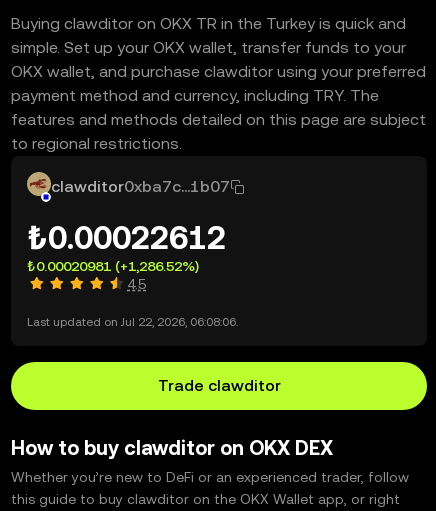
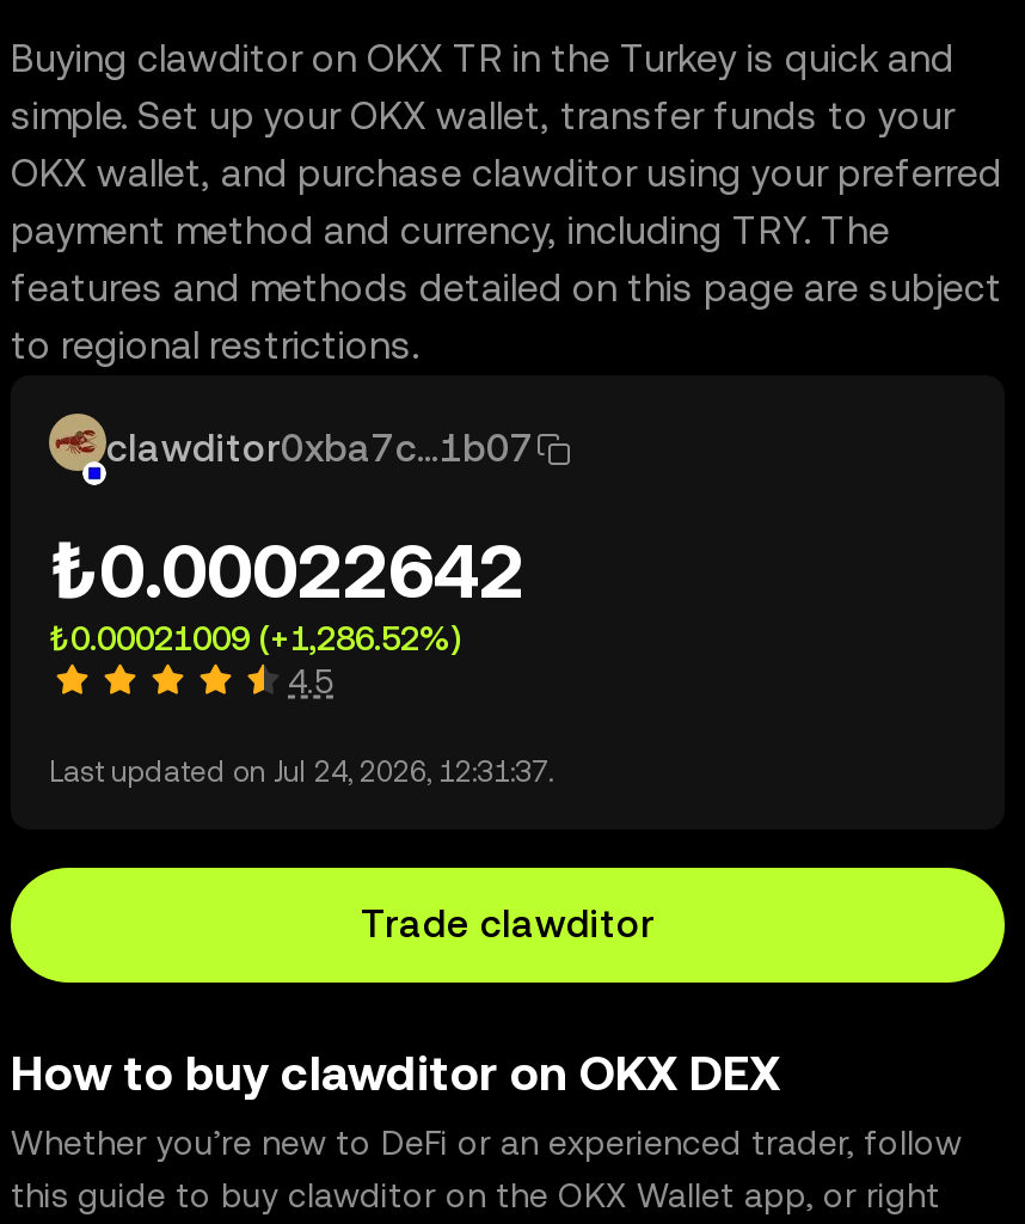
[27,219,226,256] ₺0.00022612 -> [49,526,524,614] ₺0.00022642
[27,258,199,274] ₺0.00020981 (+1,286.52%) -> [49,619,460,657] ₺0.00021009 (+1,286.52%)
[27,315,238,329] Last updated on Jul 22, 2026, 06:08:06. -> [49,755,553,789] Last updated on Jul 24, 2026, 12:31:37.

